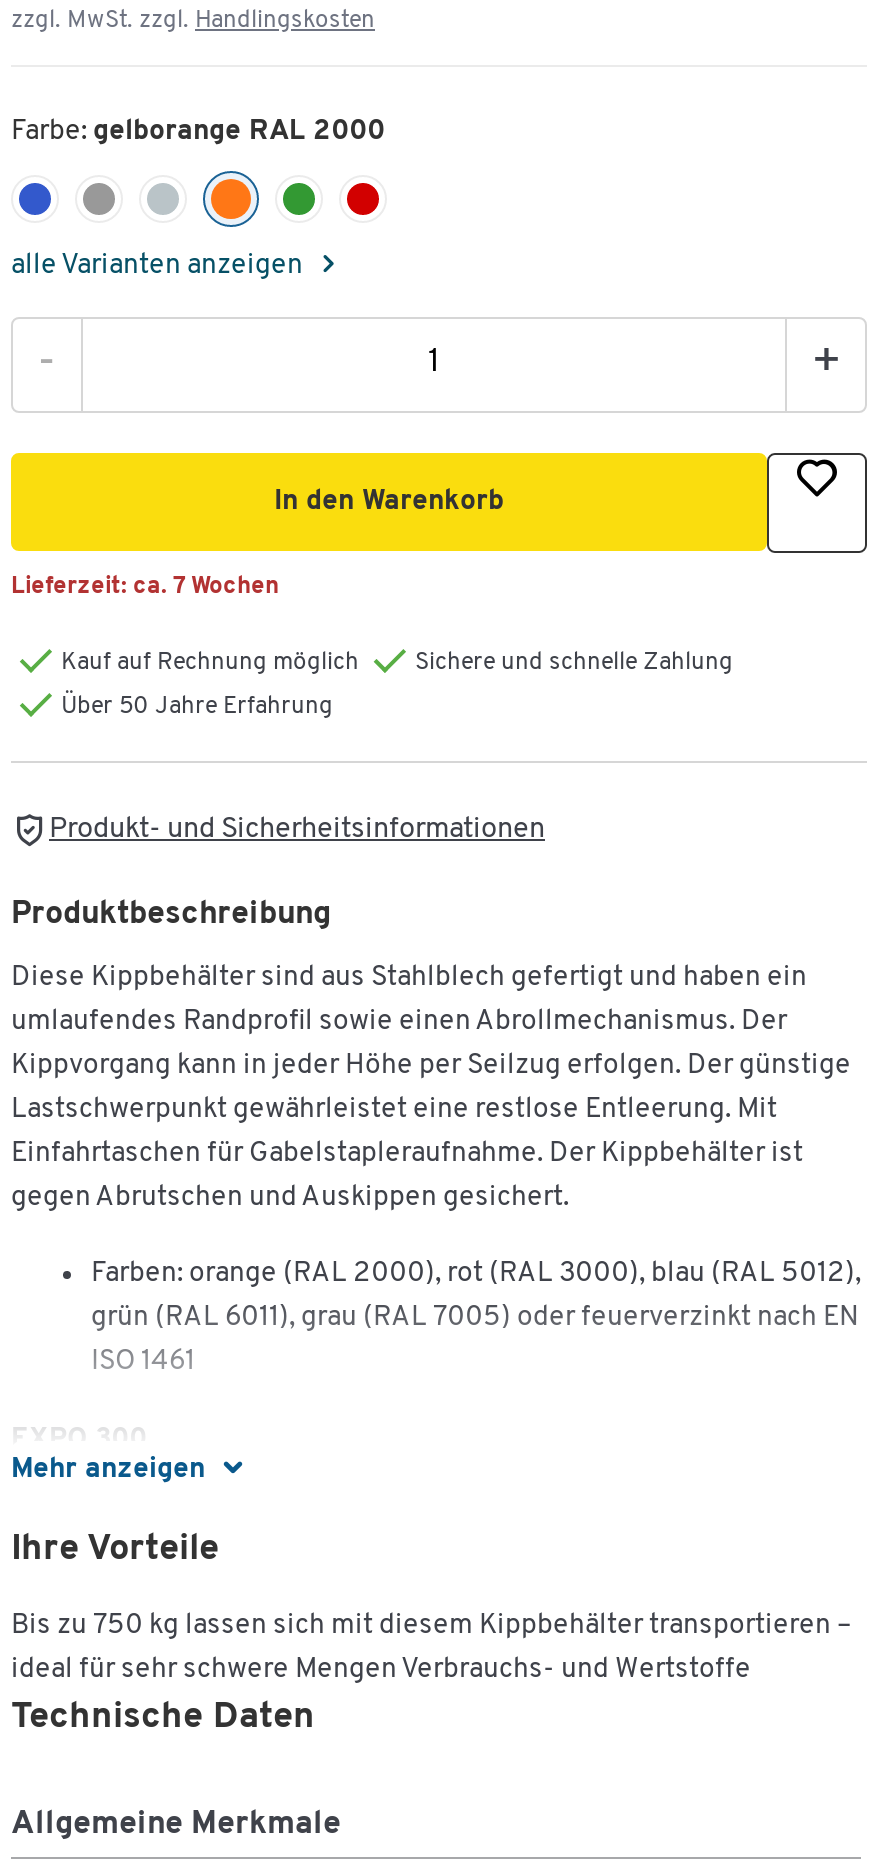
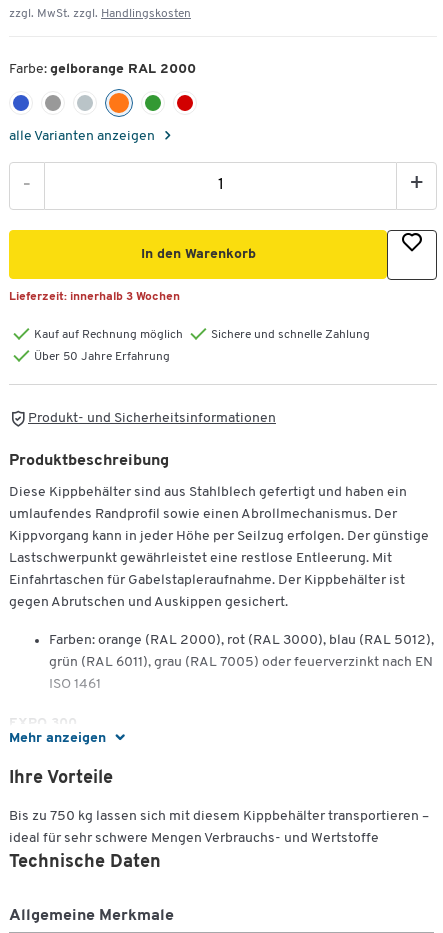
[11,575,279,599] Lieferzeit: ca. 7 Wochen -> [9,291,180,303] Lieferzeit: innerhalb 3 Wochen

